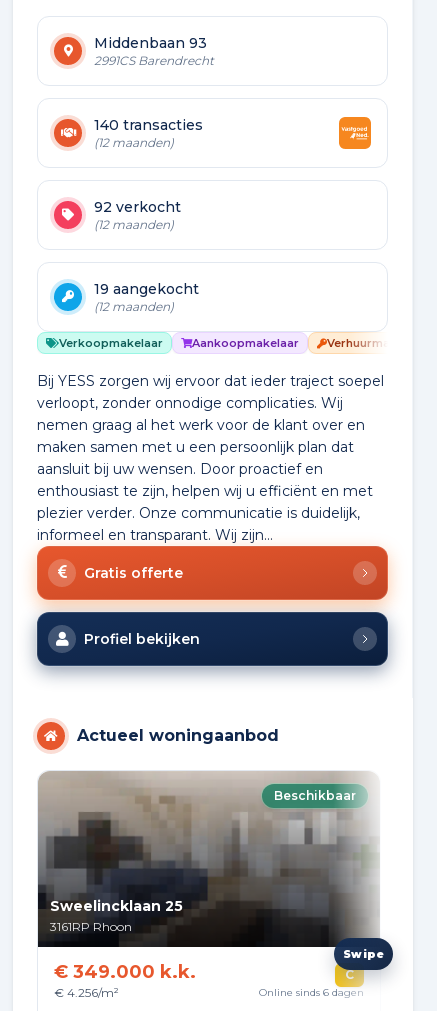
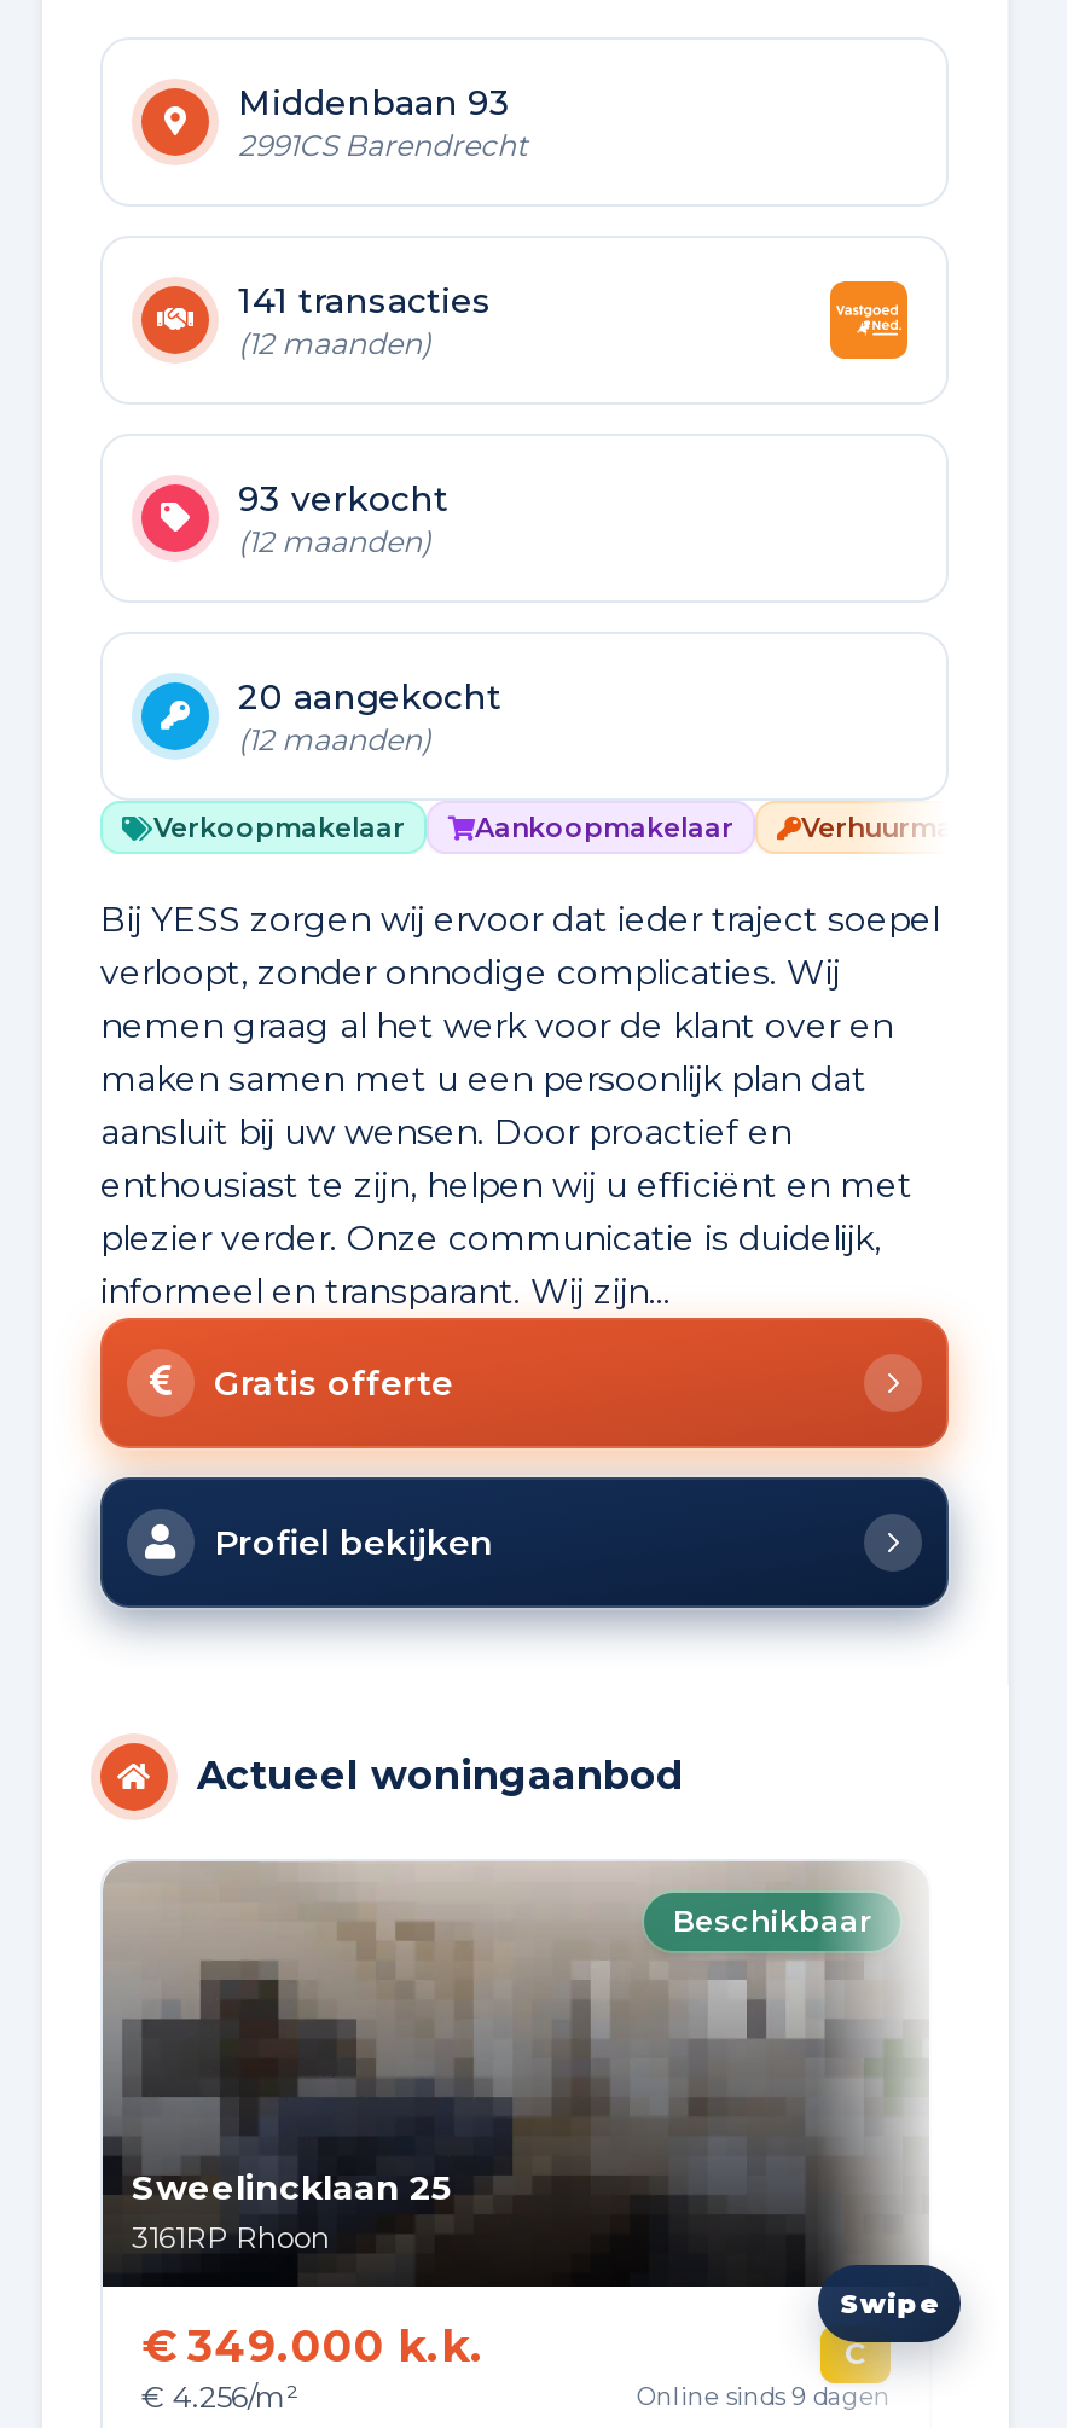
[94,116,203,134] 140 transacties -> [238,280,492,323] 141 transacties
[94,198,181,216] 92 verkocht -> [238,478,448,521] 93 verkocht
[94,280,199,298] 19 aangekocht -> [238,676,501,719] 20 aangekocht
[259,986,364,999] Online sinds 6 dagen -> [637,2382,891,2413] Online sinds 9 dagen

